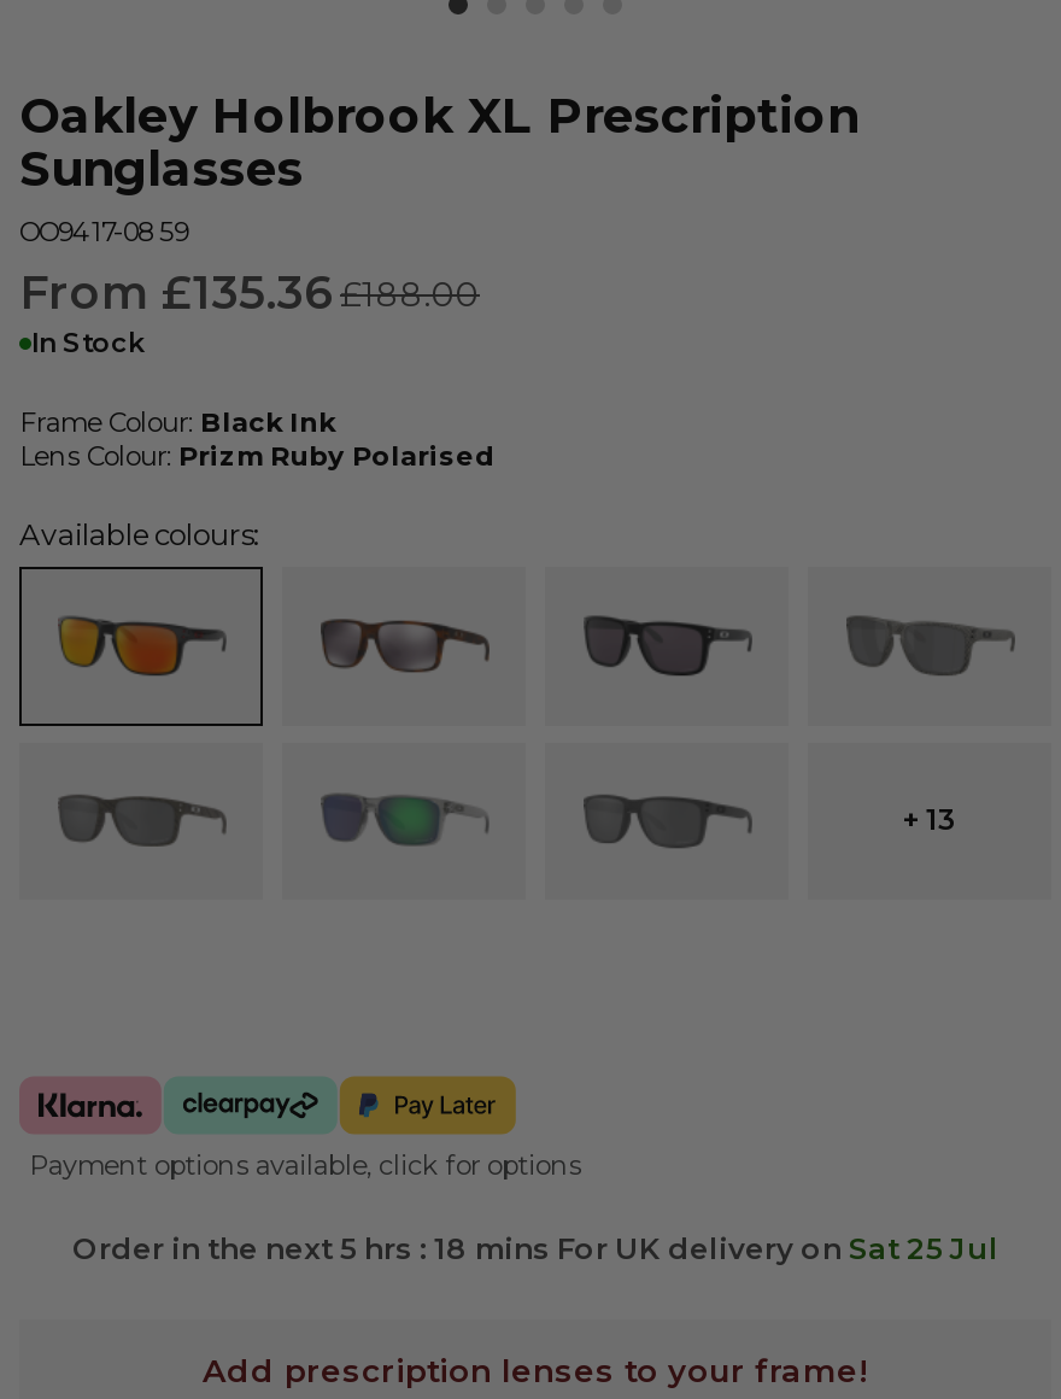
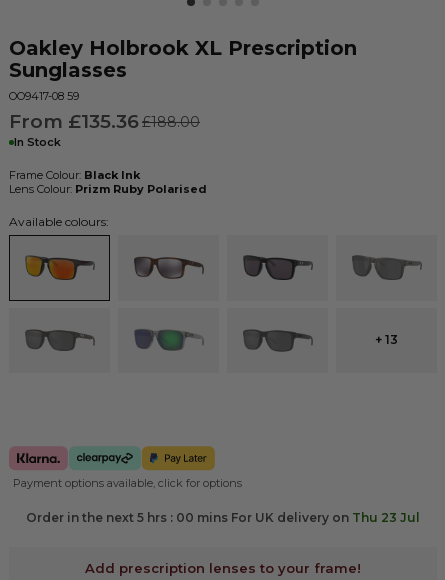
[72,1230,998,1267] Order in the next 5 hrs : 18 mins For UK delivery on Sat 25 Jul -> [26,510,420,525] Order in the next 5 hrs : 00 mins For UK delivery on Thu 23 Jul

